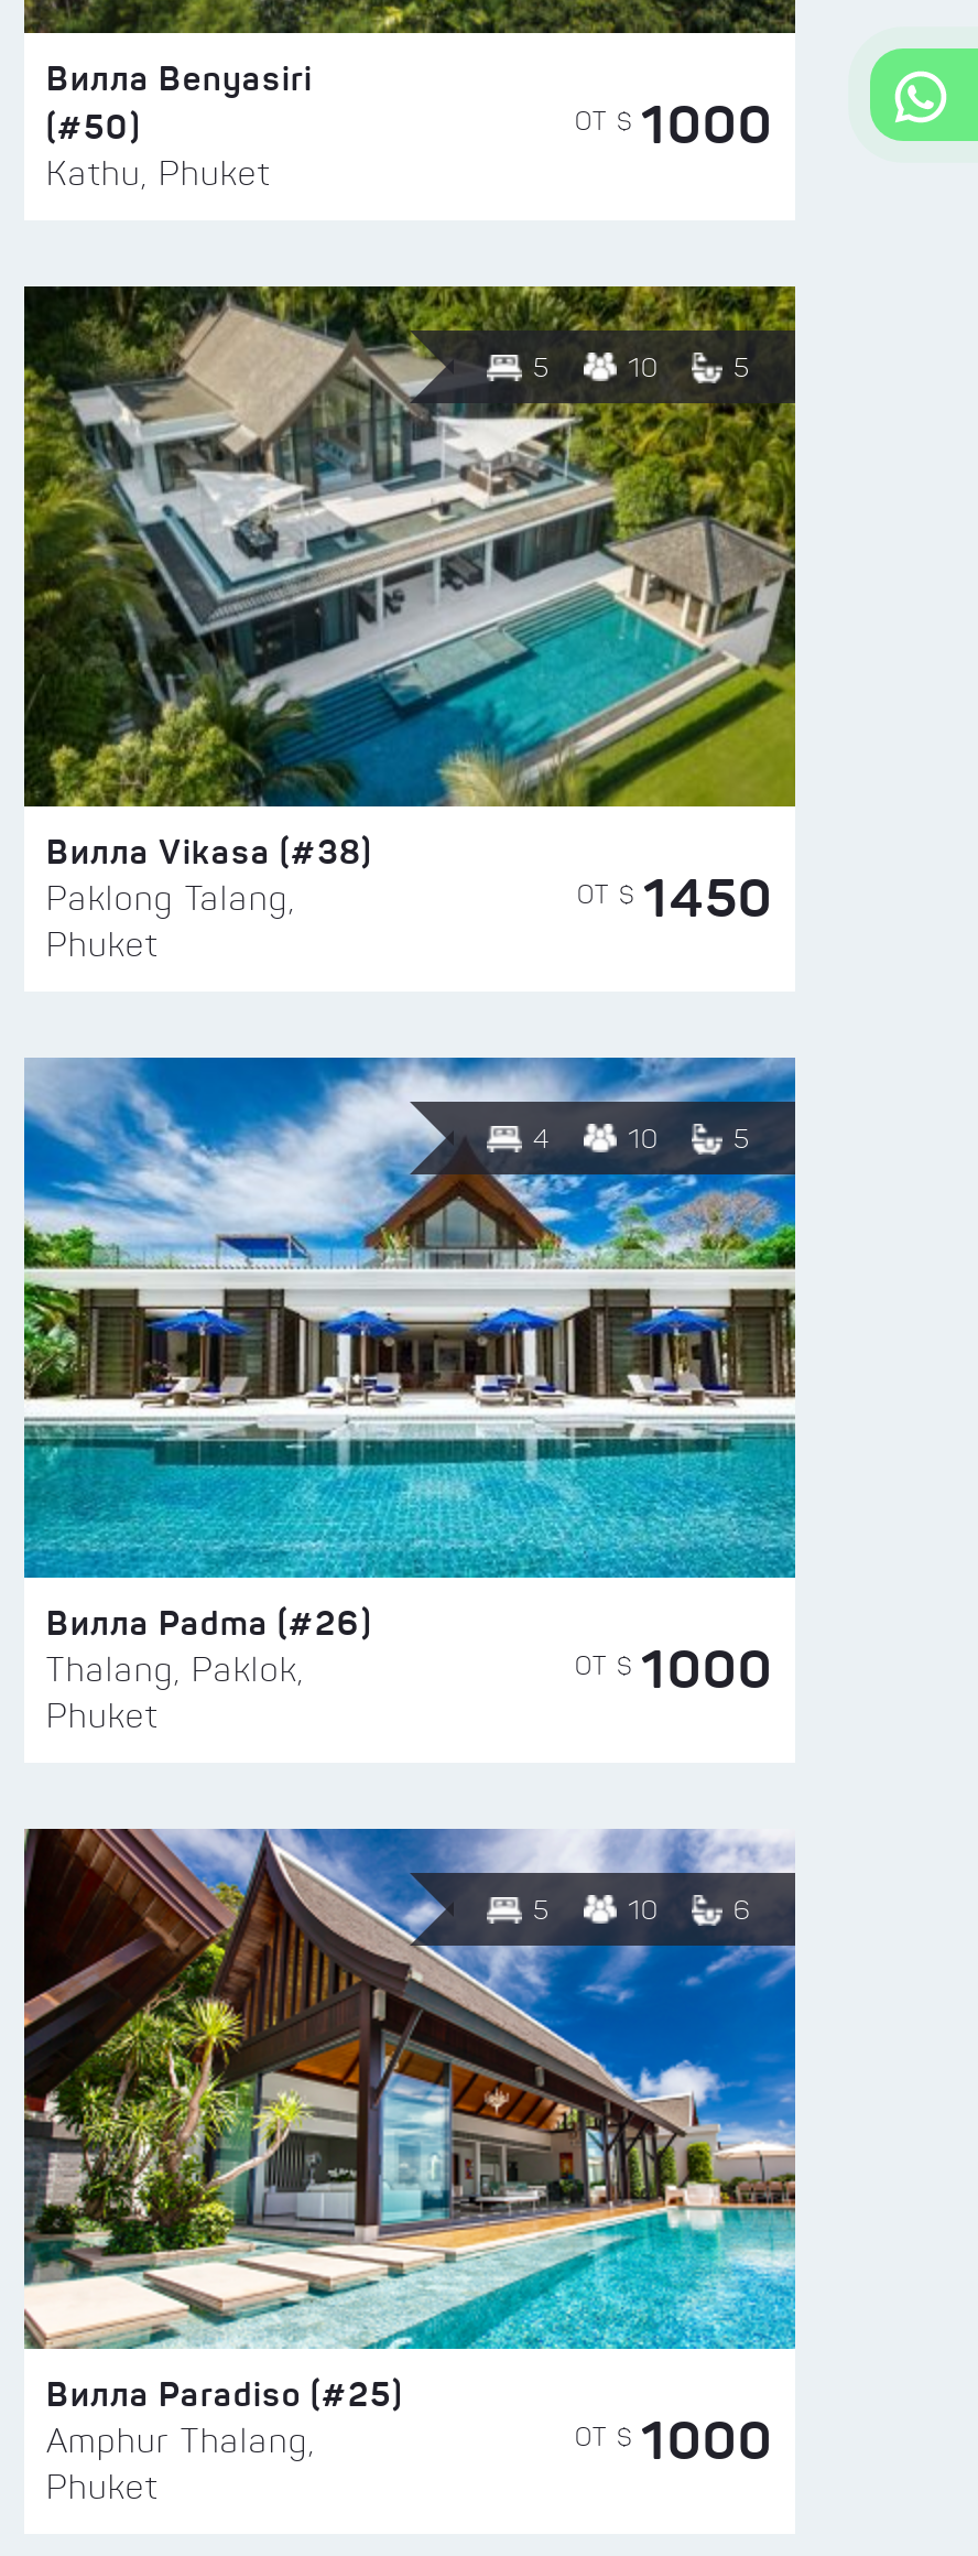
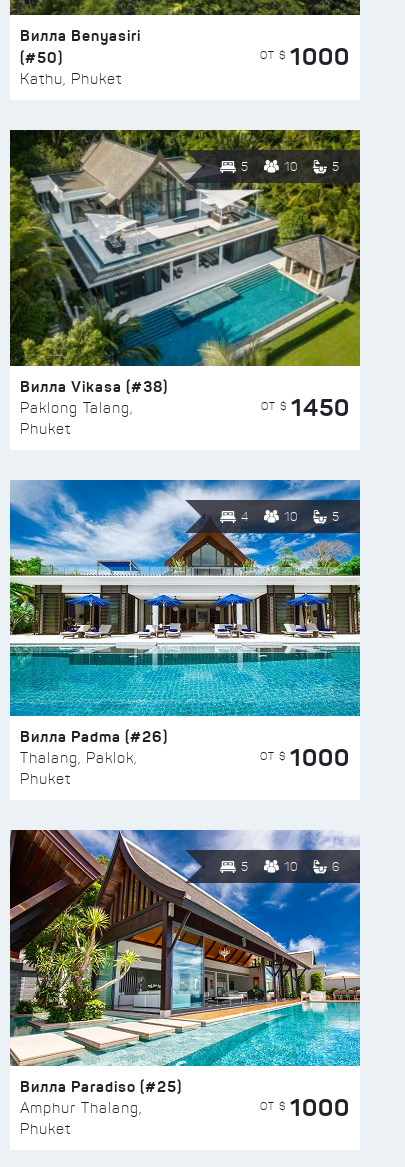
[868,46,971,143] [image] -> none

